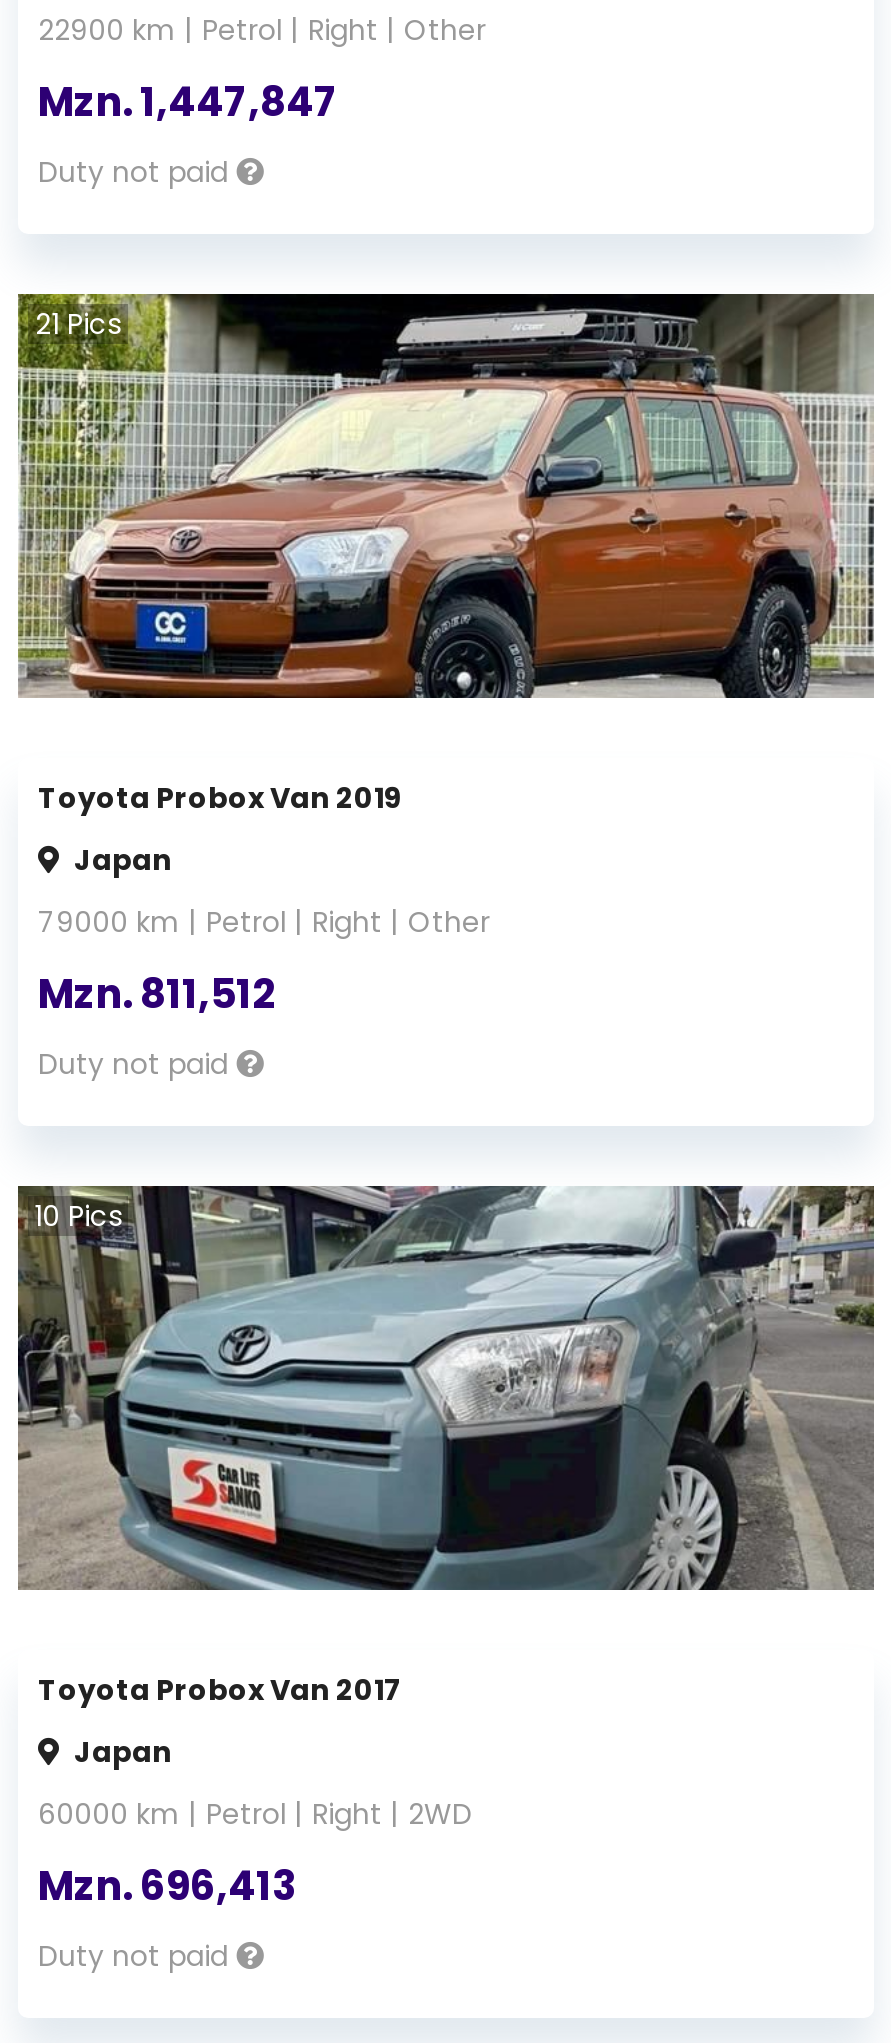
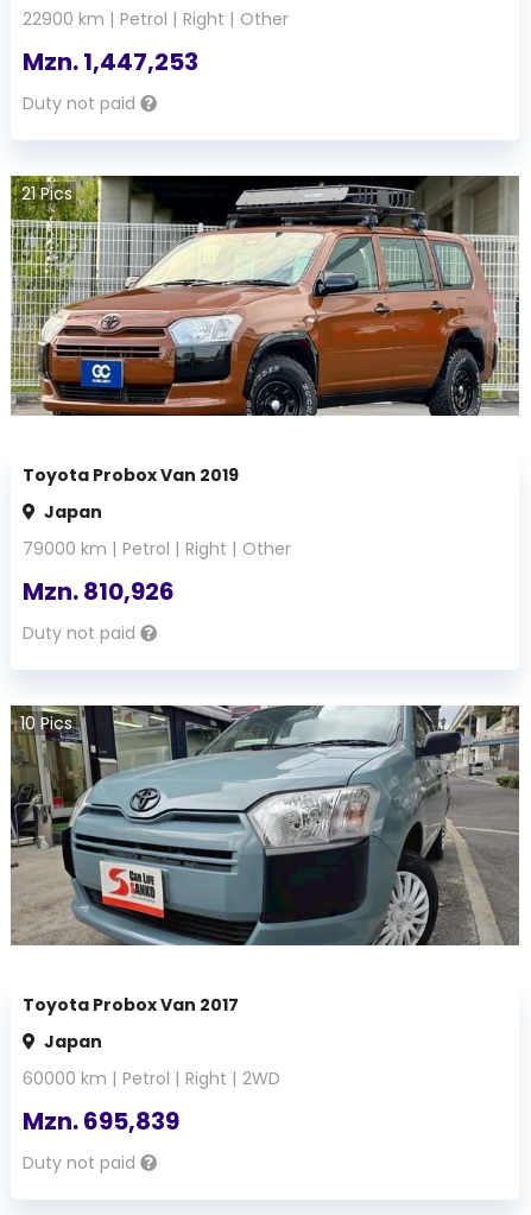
[38,74,338,130] Mzn.1,447,847 -> [23,45,198,78] Mzn.1,447,253
[38,966,276,1022] Mzn. 811,512 -> [23,575,175,608] Mzn. 810,926
[38,1858,296,1914] Mzn. 696,413 -> [23,1105,179,1138] Mzn. 695,839

